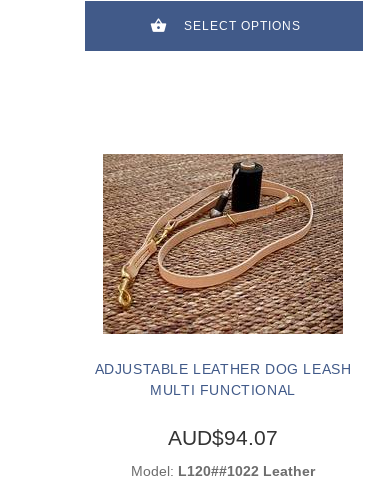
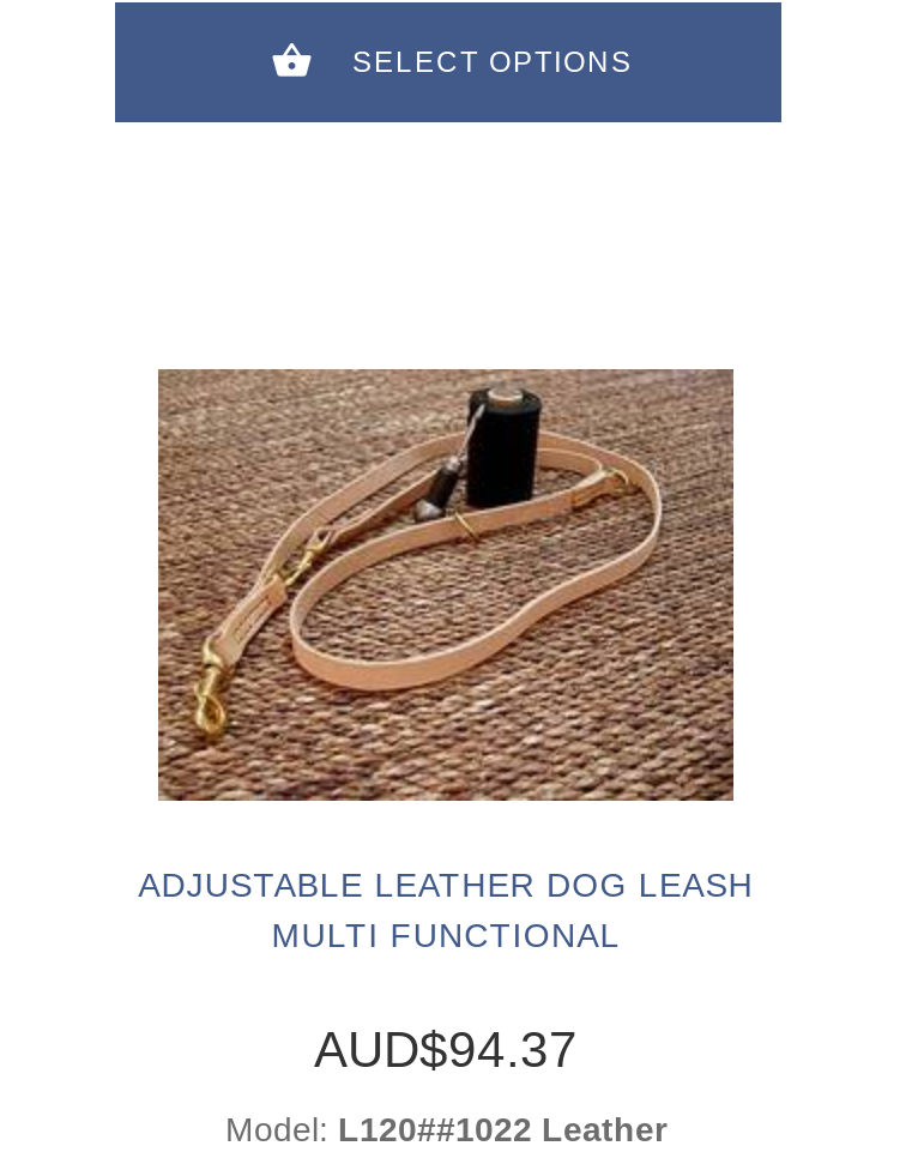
[168,426,278,449] AUD$94.07 -> [314,1021,578,1076] AUD$94.37

